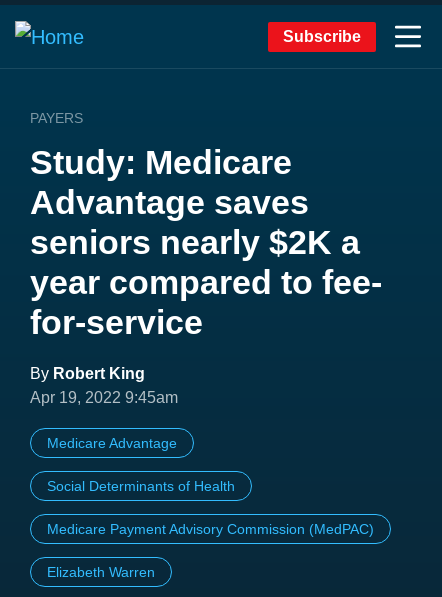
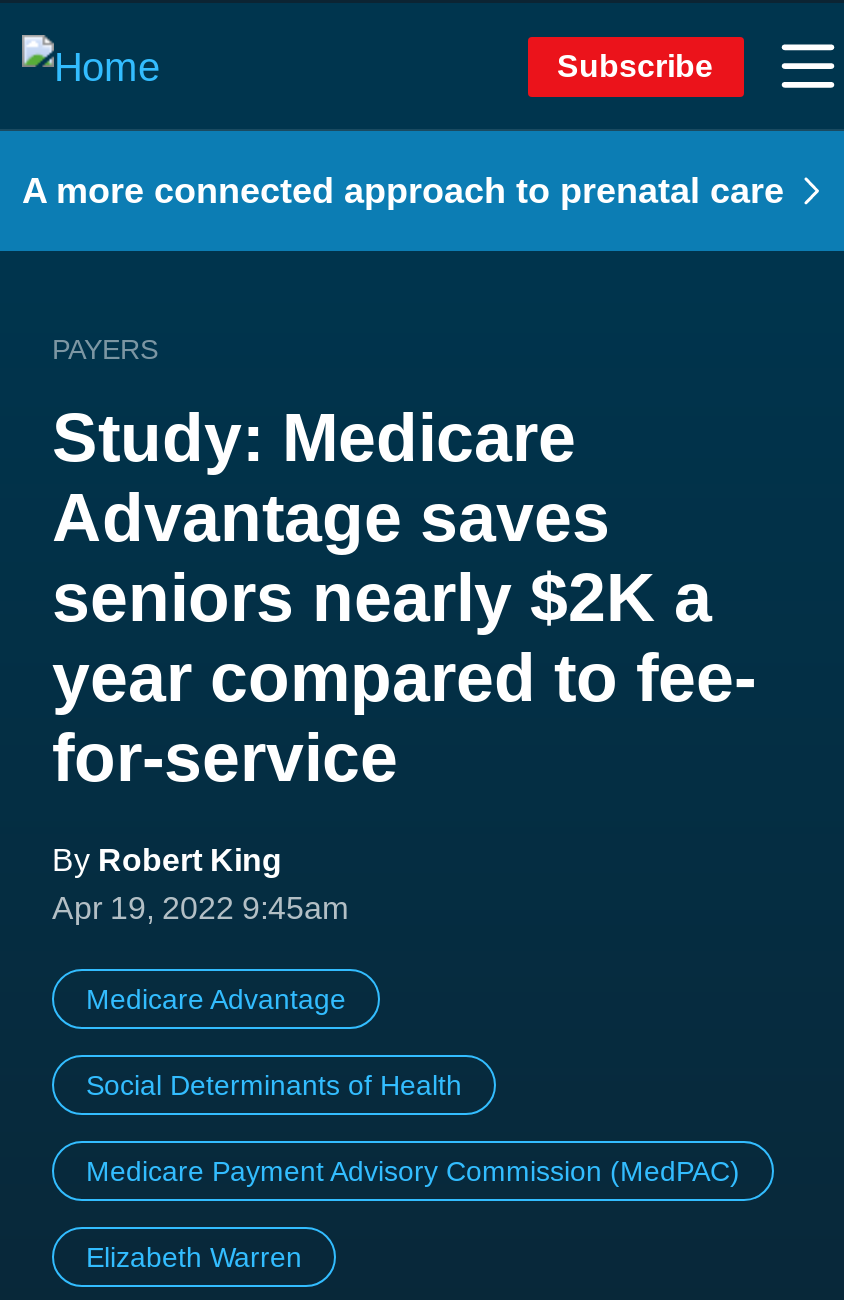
none -> [22,171,794,211] A more connected approach to prenatal care

